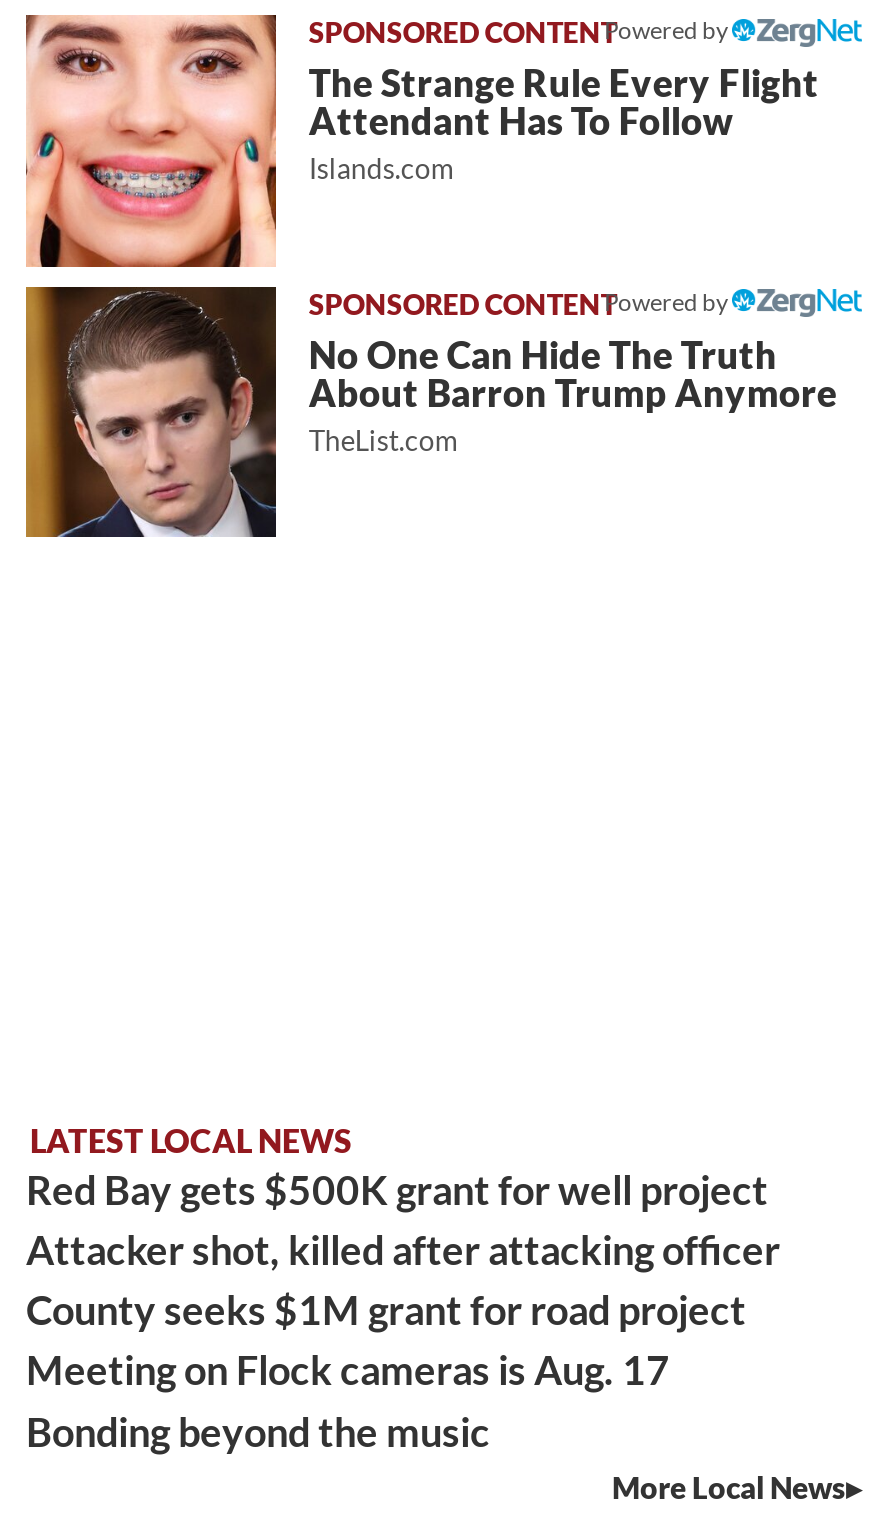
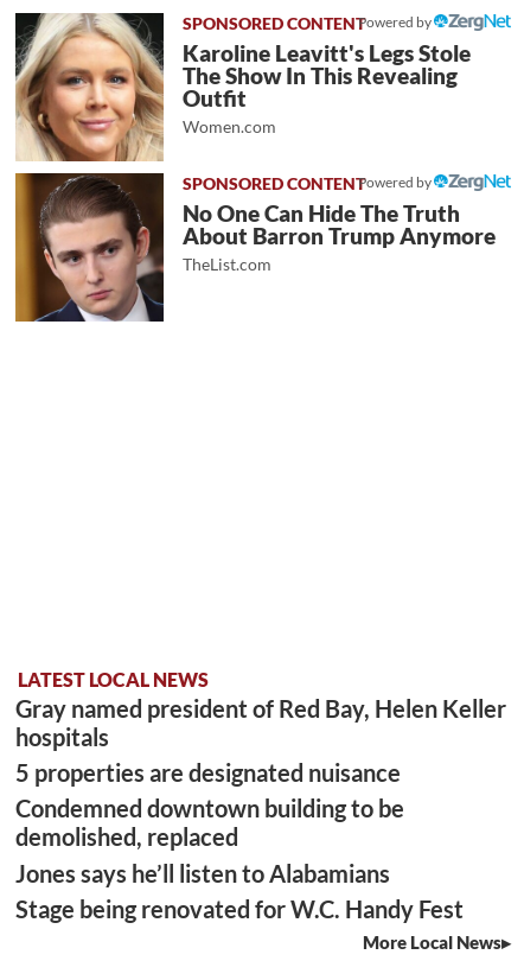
[24,13,819,269] [image] | The Strange Rule Every Flight | Attendant Has To Follow | Islands.com -> [14,12,471,163] [image] | Karoline Leavitt's Legs Stole | The Show In This Revealing | Outfit | Women.com
[26,1165,780,1455] Red Bay gets $500K grant for well project | Attacker shot, killed after attacking officer | County seeks $1M grant for road project | Meeting on Flock cameras is Aug. 17 | Bonding beyond the music -> [15,694,506,923] Gray named president of Red Bay, Helen Keller | hospitals | 5 properties are designated nuisance | Condemned downtown building to be | demolished, replaced | Jones says he’ll listen to Alabamians | Stage being renovated for W.C. Handy Fest

